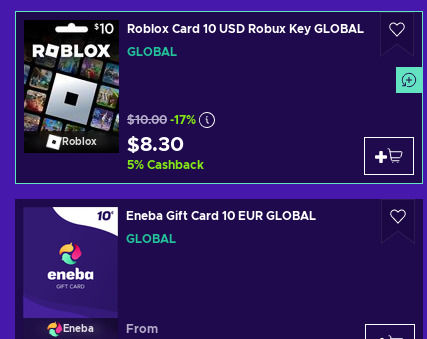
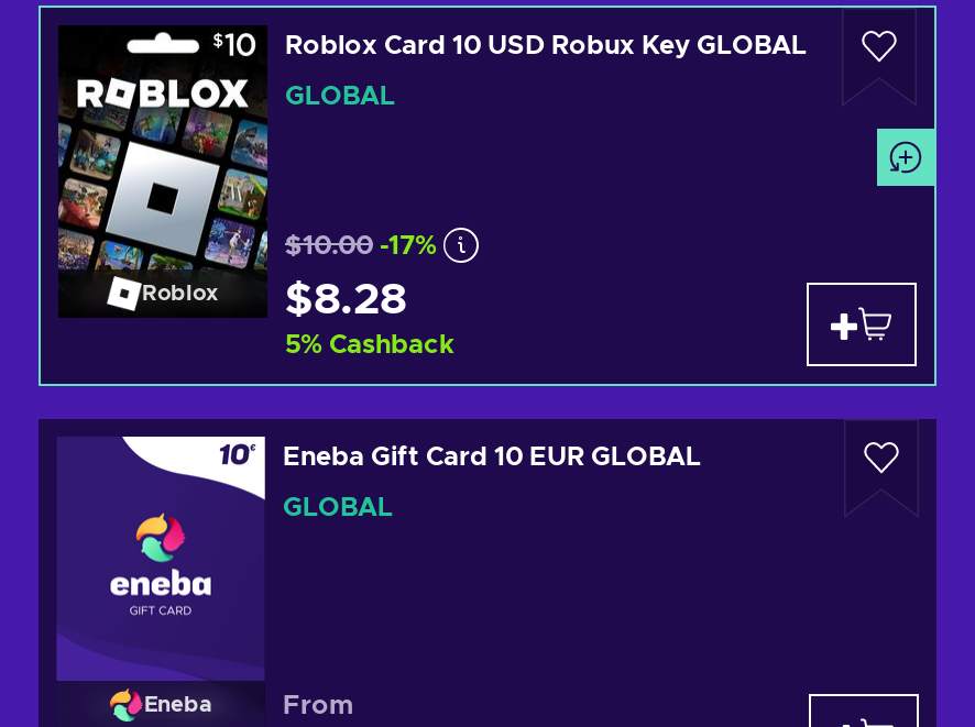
[127,135,184,155] $8.30 -> [285,278,406,322] $8.28

